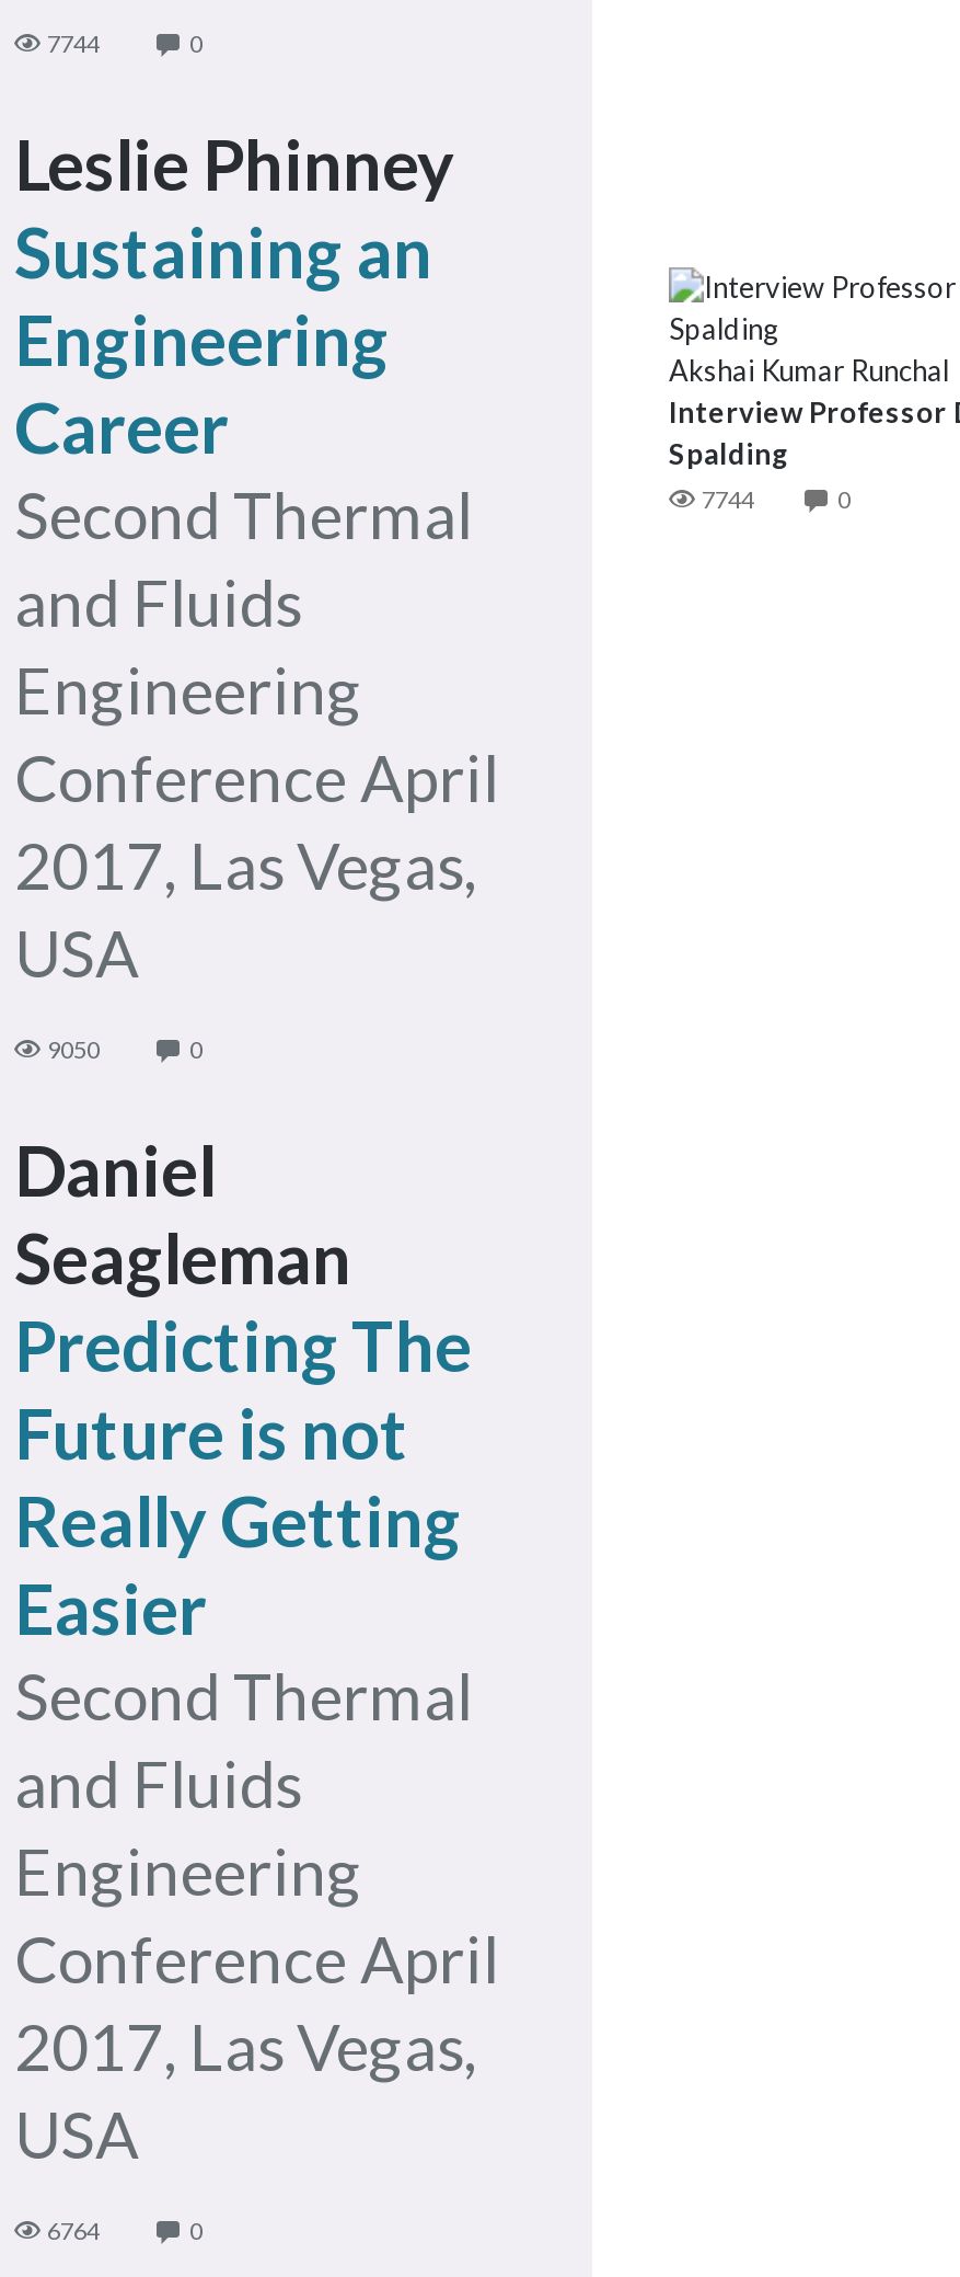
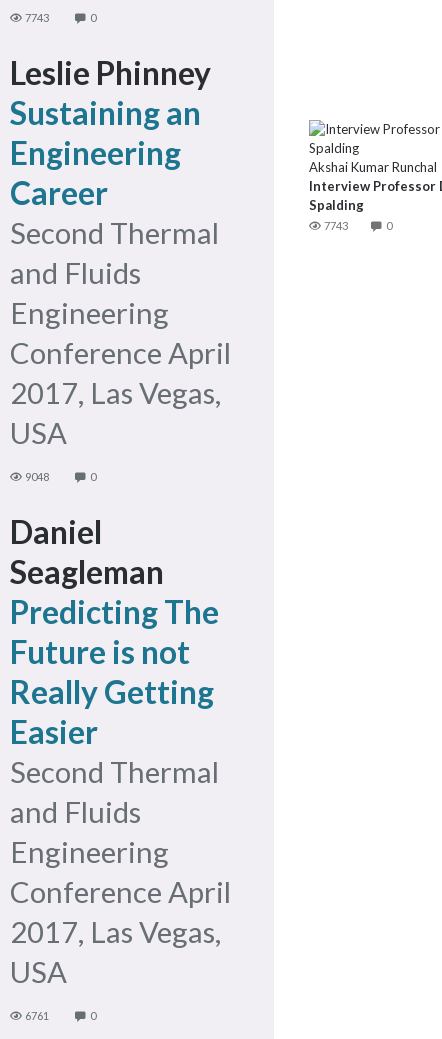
[47,28,100,57] 7744 -> [25,11,49,24] 7743
[702,484,754,513] 7744 -> [324,219,348,232] 7743
[47,1034,100,1063] 9050 -> [25,470,49,483] 9048
[47,2215,100,2244] 6764 -> [25,1009,49,1022] 6761

